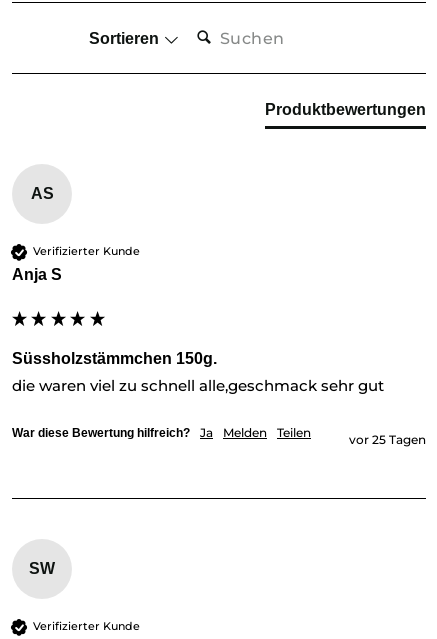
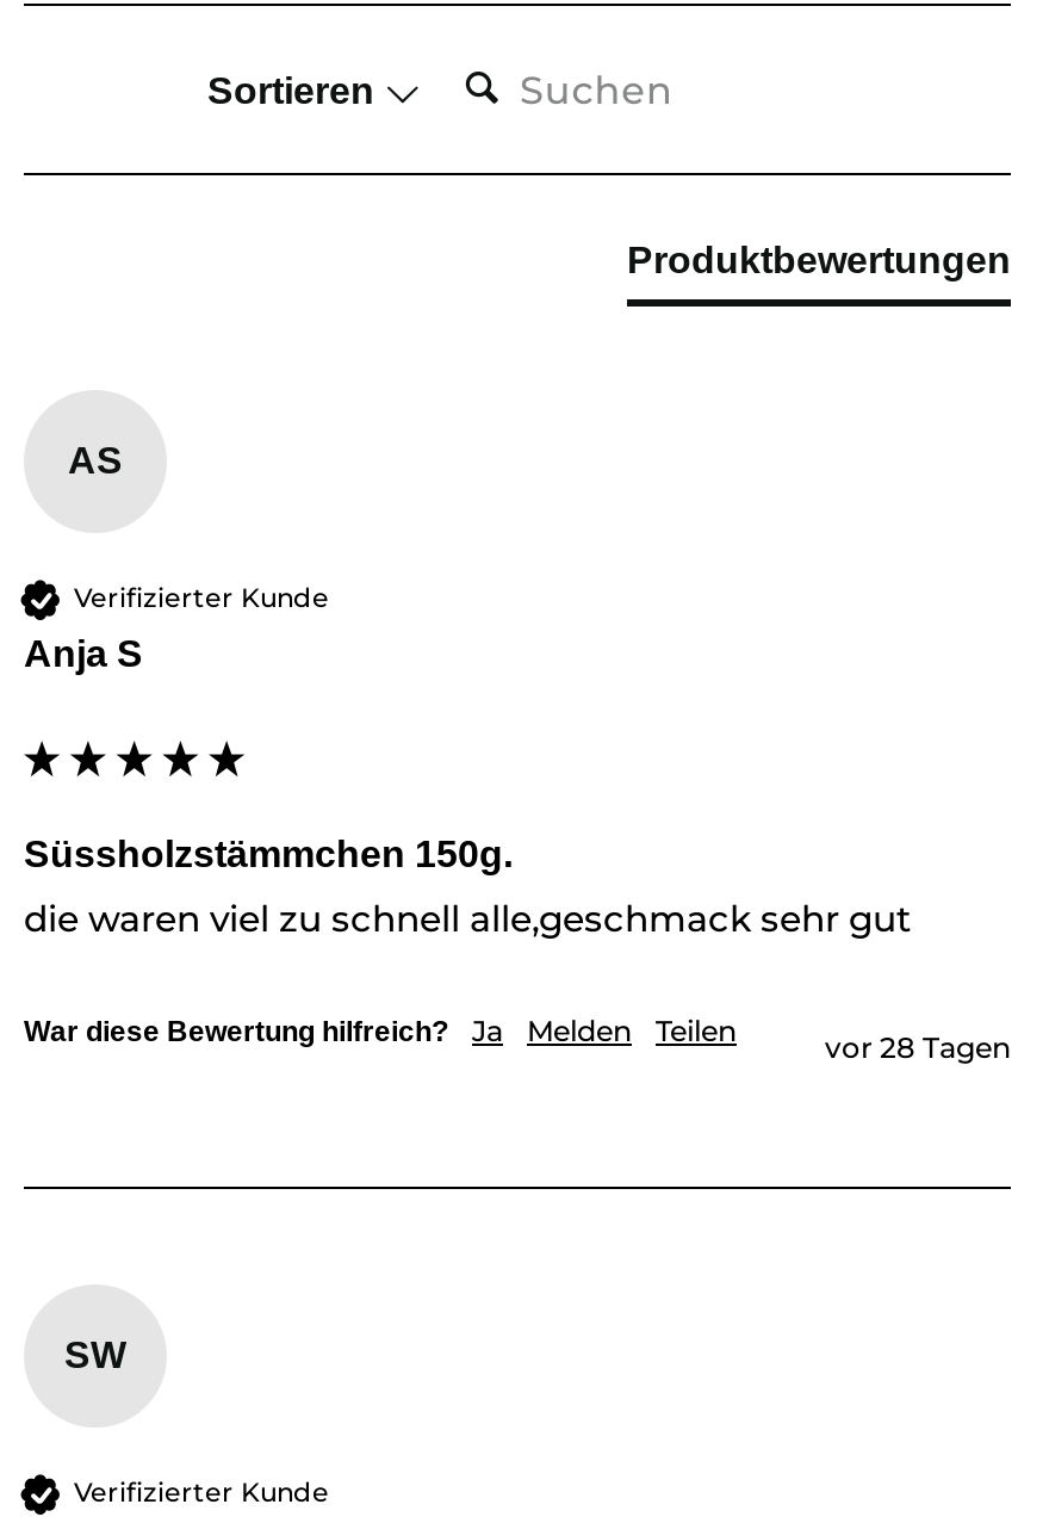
[349,432,426,447] vor 25 Tagen -> [825,1029,1011,1065] vor 28 Tagen

